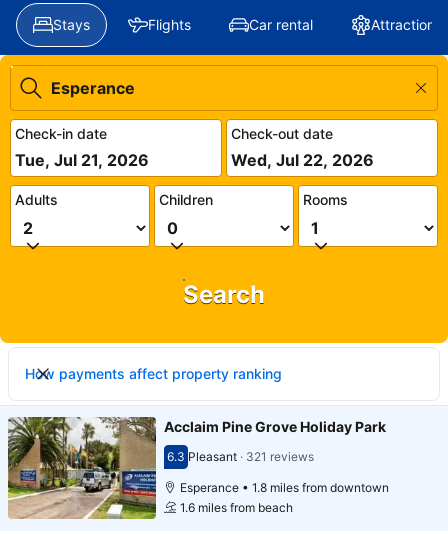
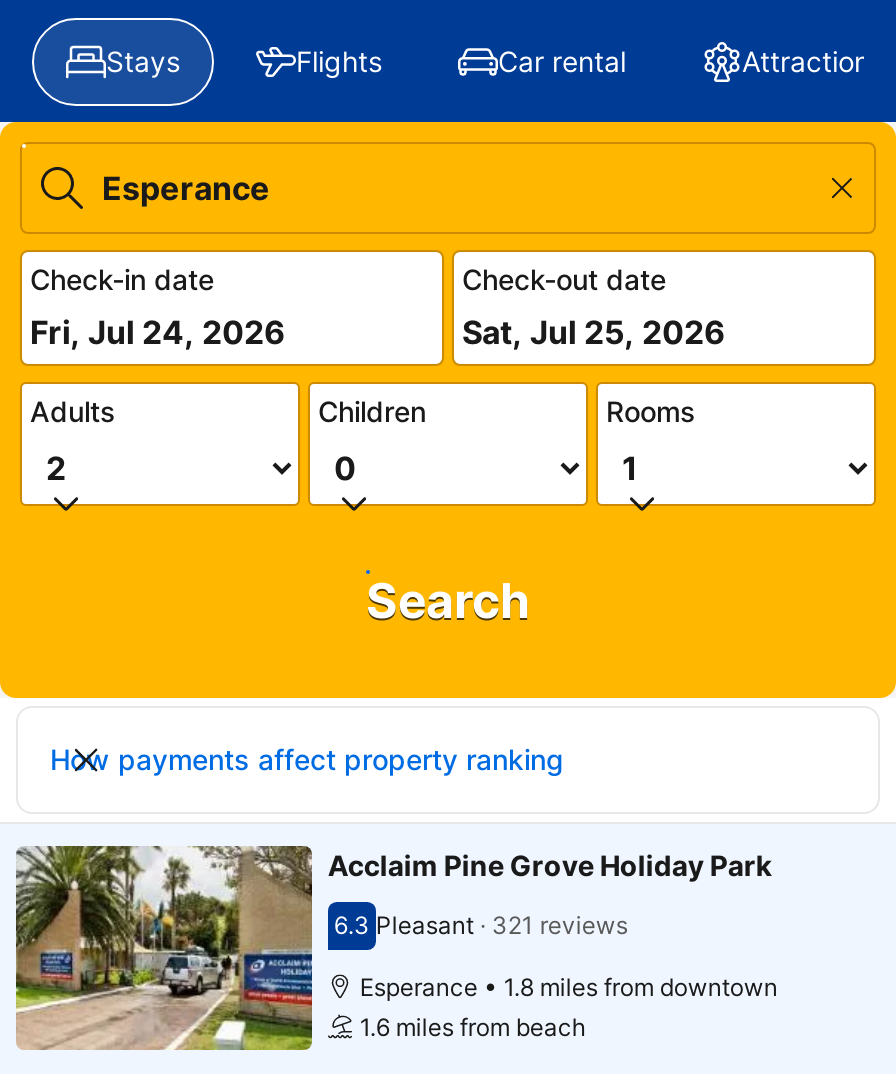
[15,150,149,170] Tue, Jul 21, 2026 -> [30,312,286,352] Fri, Jul 24, 2026
[231,150,374,170] Wed, Jul 22, 2026 -> [462,312,726,352] Sat, Jul 25, 2026

